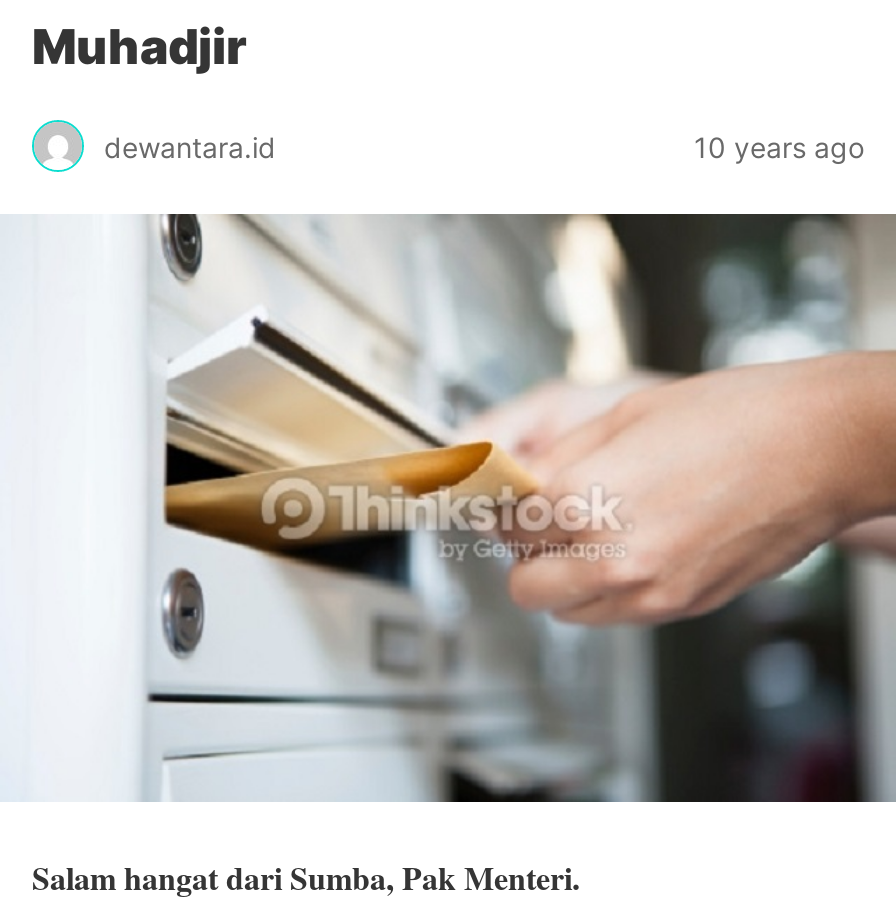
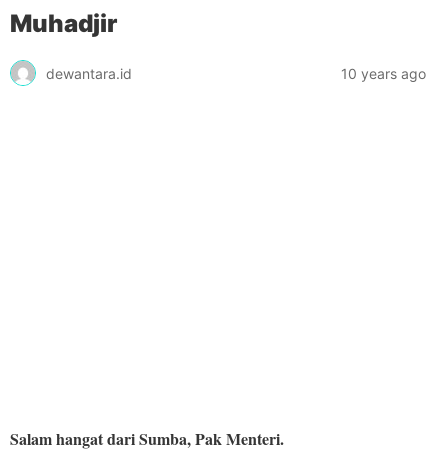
[128,212,890,804] [image] -> none

